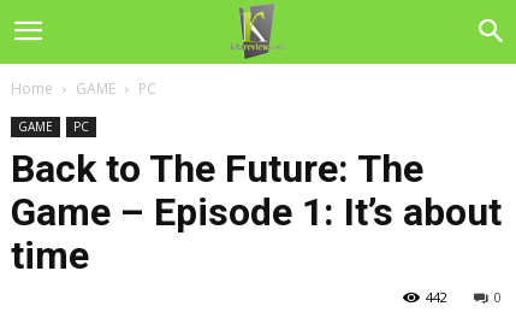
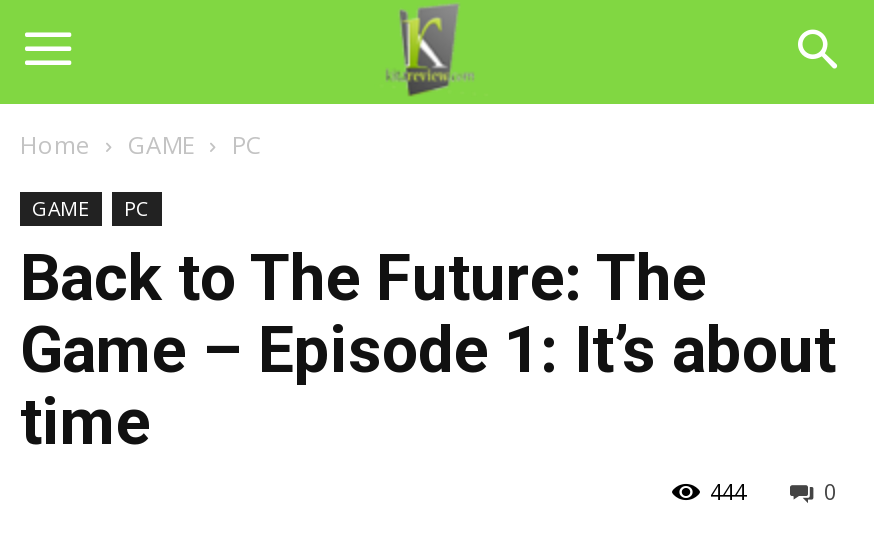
[426,288,447,306] 442 -> [710,476,746,506] 444

